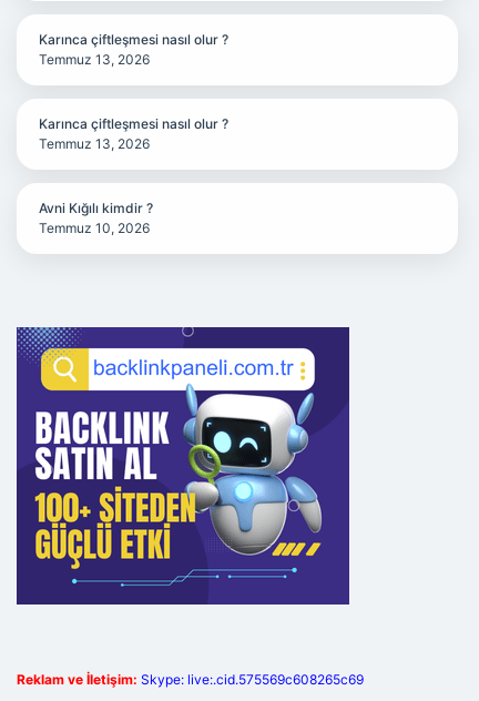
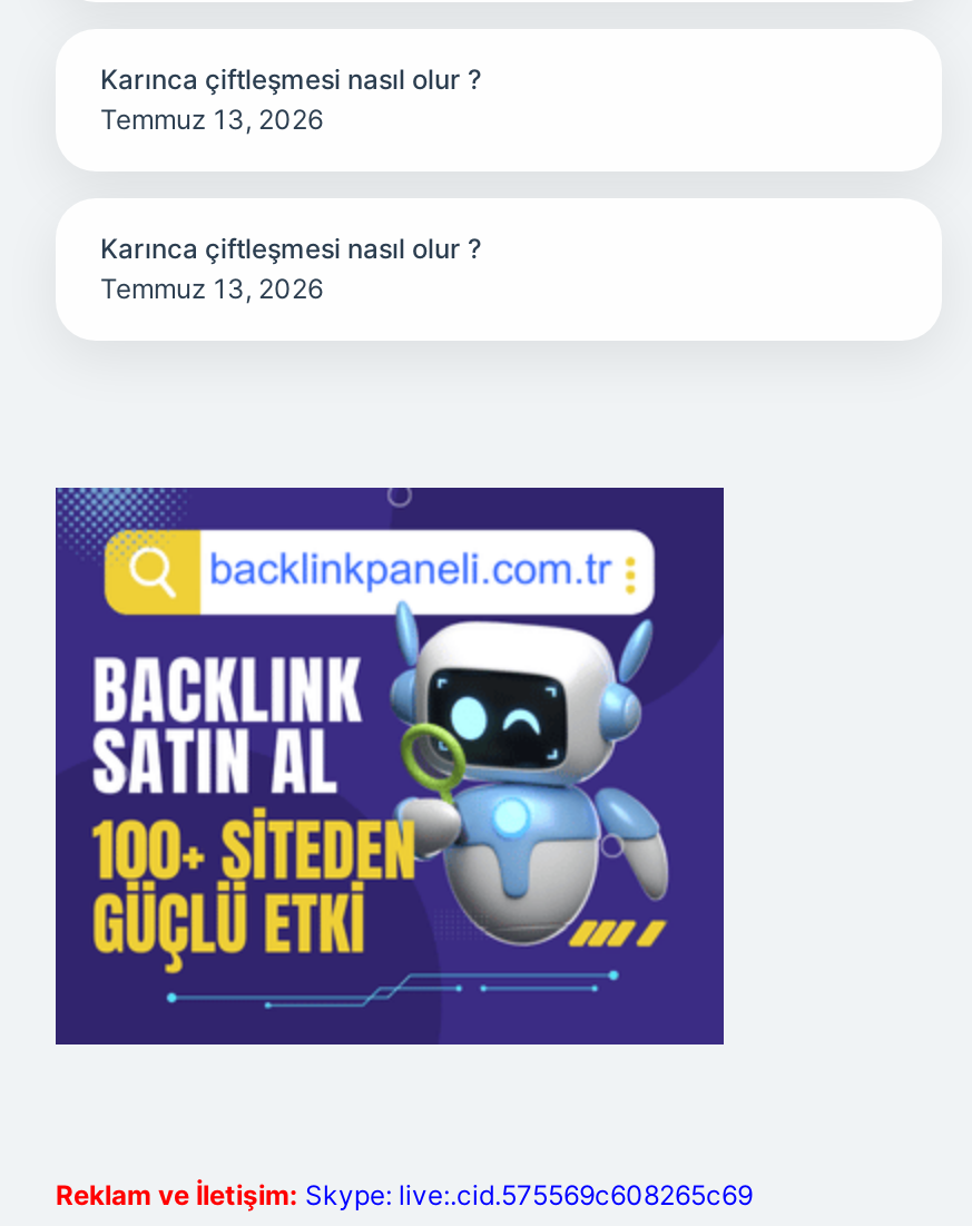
[39,200,153,236] Avni Kığılı kimdir ? | Temmuz 10, 2026 -> none

